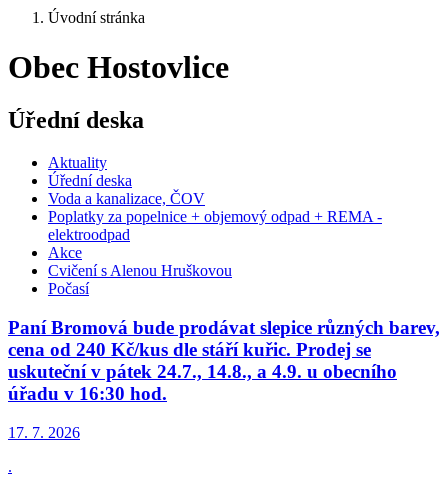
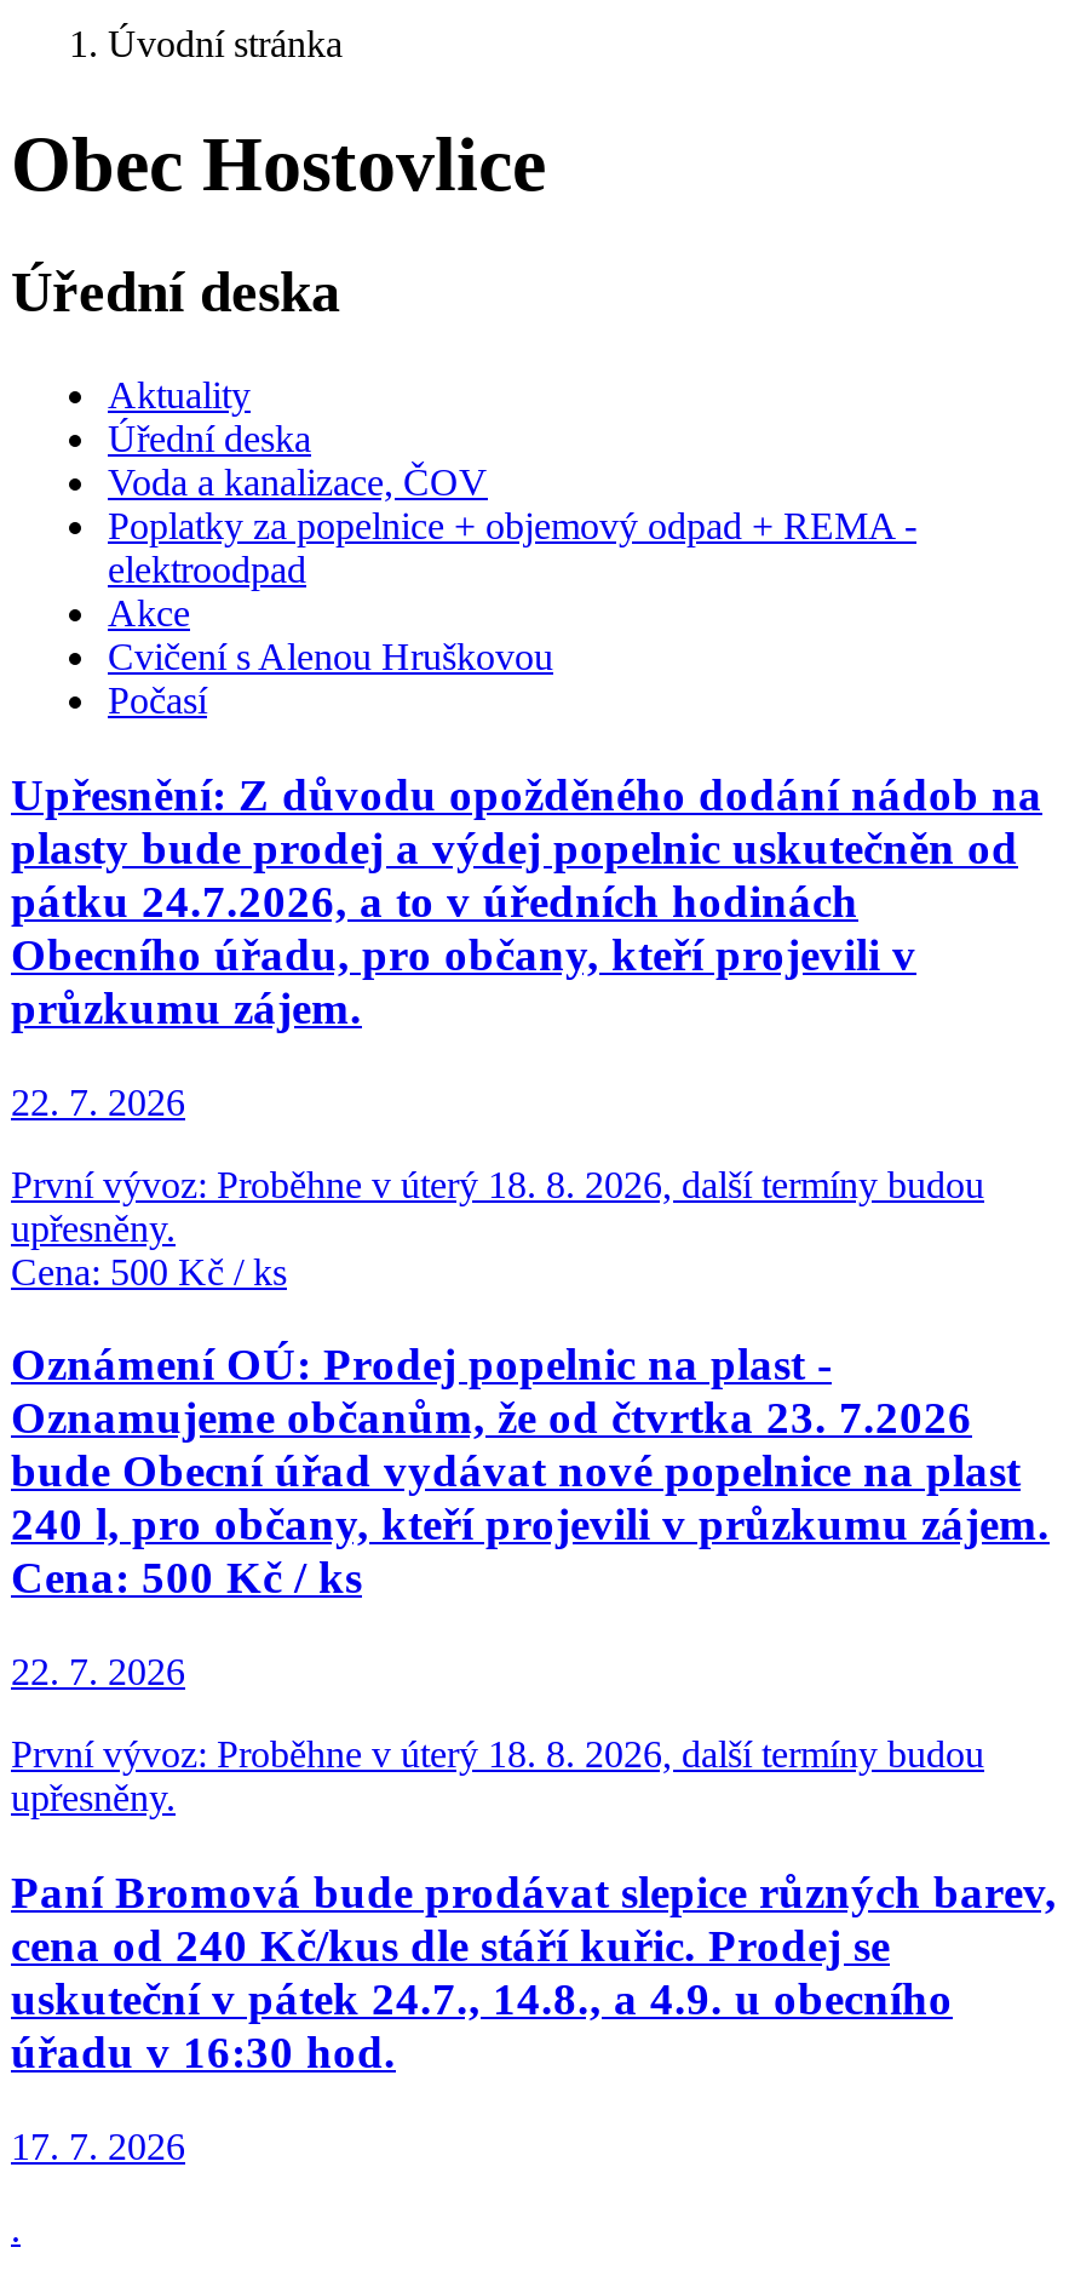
none -> [11,769,1050,1818] Upřesnění: Z důvodu opožděného dodání nádob na | plasty bude prodej a výdej popelnic uskutečněn od | pátku 24.7.2026, a to v úředních hodinách | Obecního úřadu, pro občany, kteří projevili v | průzkumu zájem. | 22. 7. 2026 | První vývoz: Proběhne v úterý 18. 8. 2026, další termíny budou | upřesněny. | Cena: 500 Kč / ks | Oznámení OÚ: Prodej popelnic na plast - | Oznamujeme občanům, že od čtvrtka 23. 7.2026 | bude Obecní úřad vydávat nové popelnice na plast | 240 l, pro občany, kteří projevili v průzkumu zájem. | Cena: 500 Kč / ks | 22. 7. 2026 | První vývoz: Proběhne v úterý 18. 8. 2026, další termíny budou | upřesněny.

